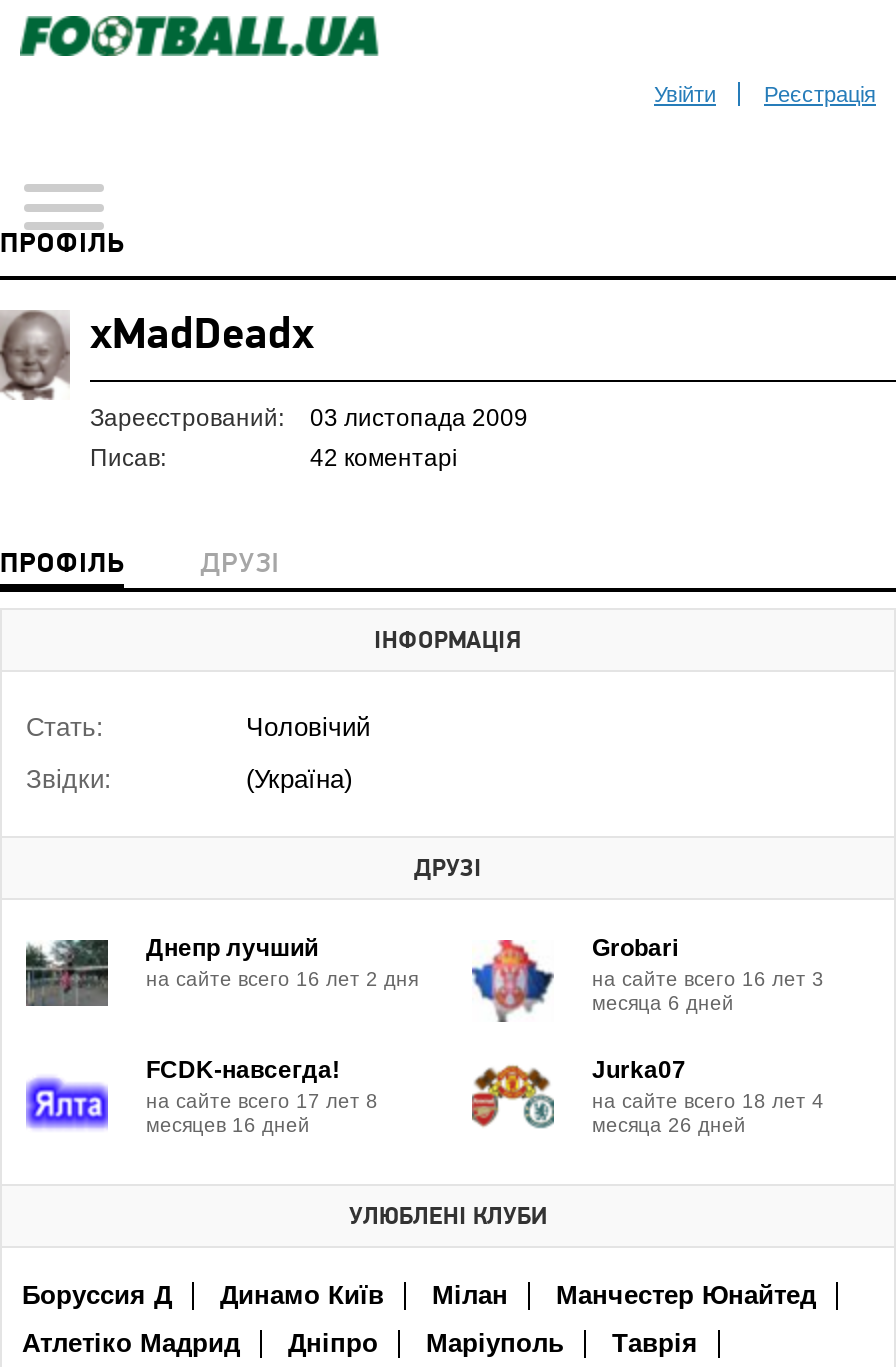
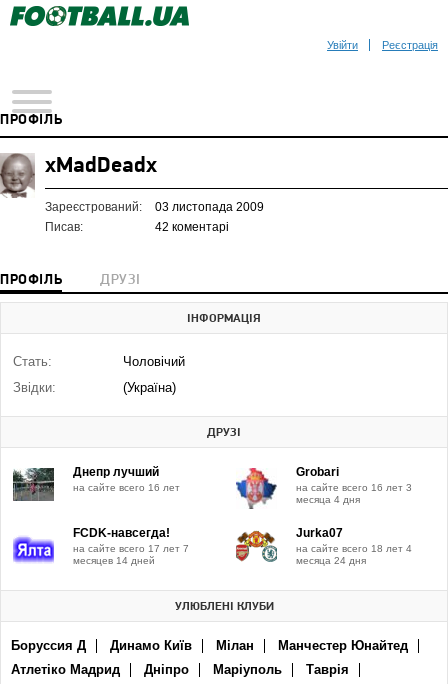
[146,968,418,990] на сайте всего 16 лет 2 дня -> [73,482,180,493] на сайте всего 16 лет
[592,992,734,1014] месяца 6 дней -> [296,494,360,505] месяца 4 дня
[146,1090,378,1112] на сайте всего 17 лет 8 -> [73,543,189,554] на сайте всего 17 лет 7
[146,1114,310,1136] месяцев 16 дней -> [73,555,155,566] месяцев 14 дней
[592,1114,746,1136] месяца 26 дней -> [296,555,366,566] месяца 24 дня

